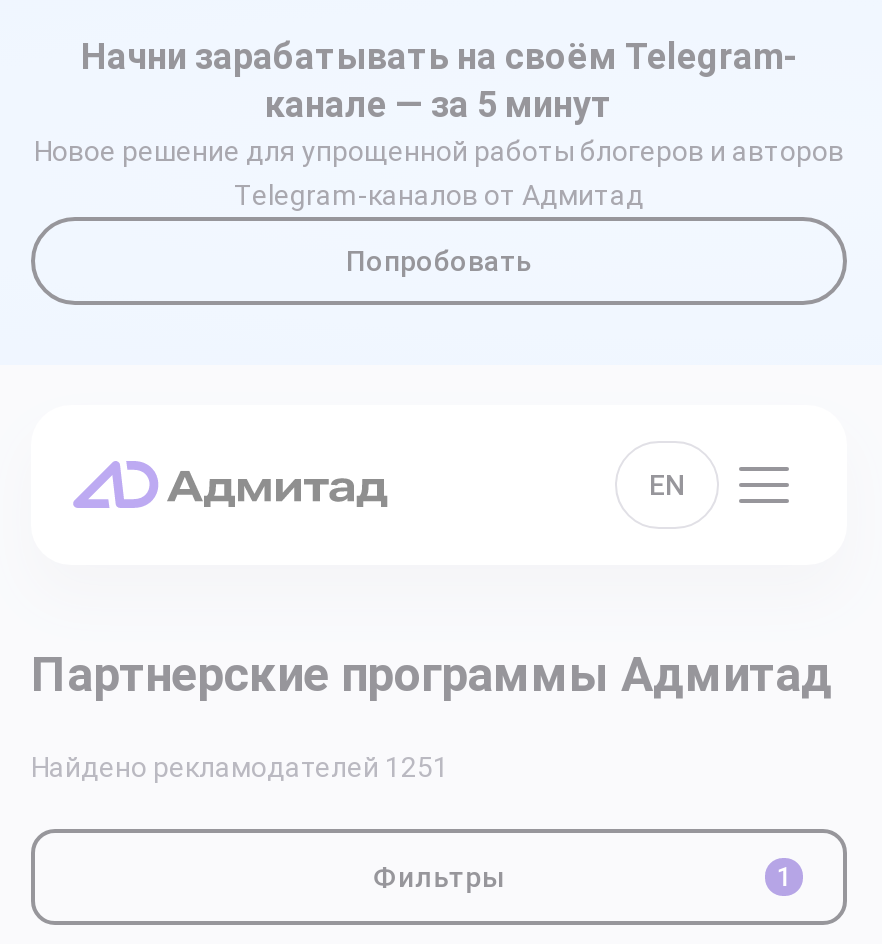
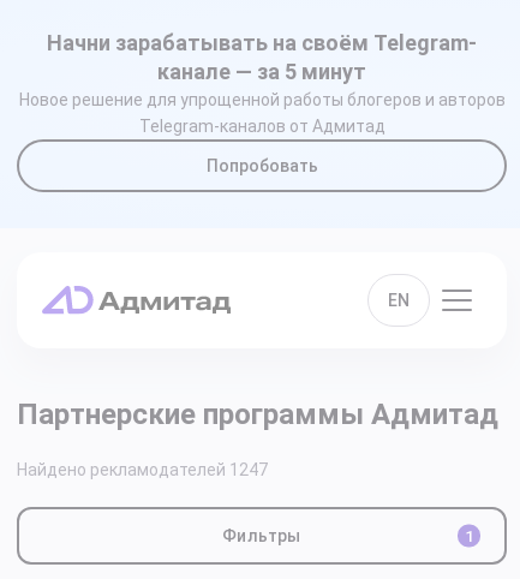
[31,751,449,783] Найдено рекламодателей 1251 -> [17,460,268,479] Найдено рекламодателей 1247

